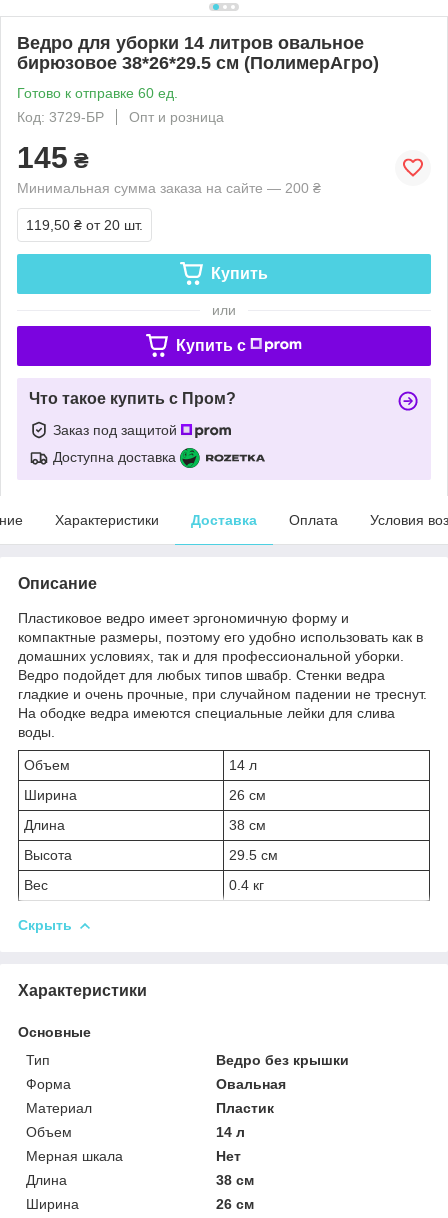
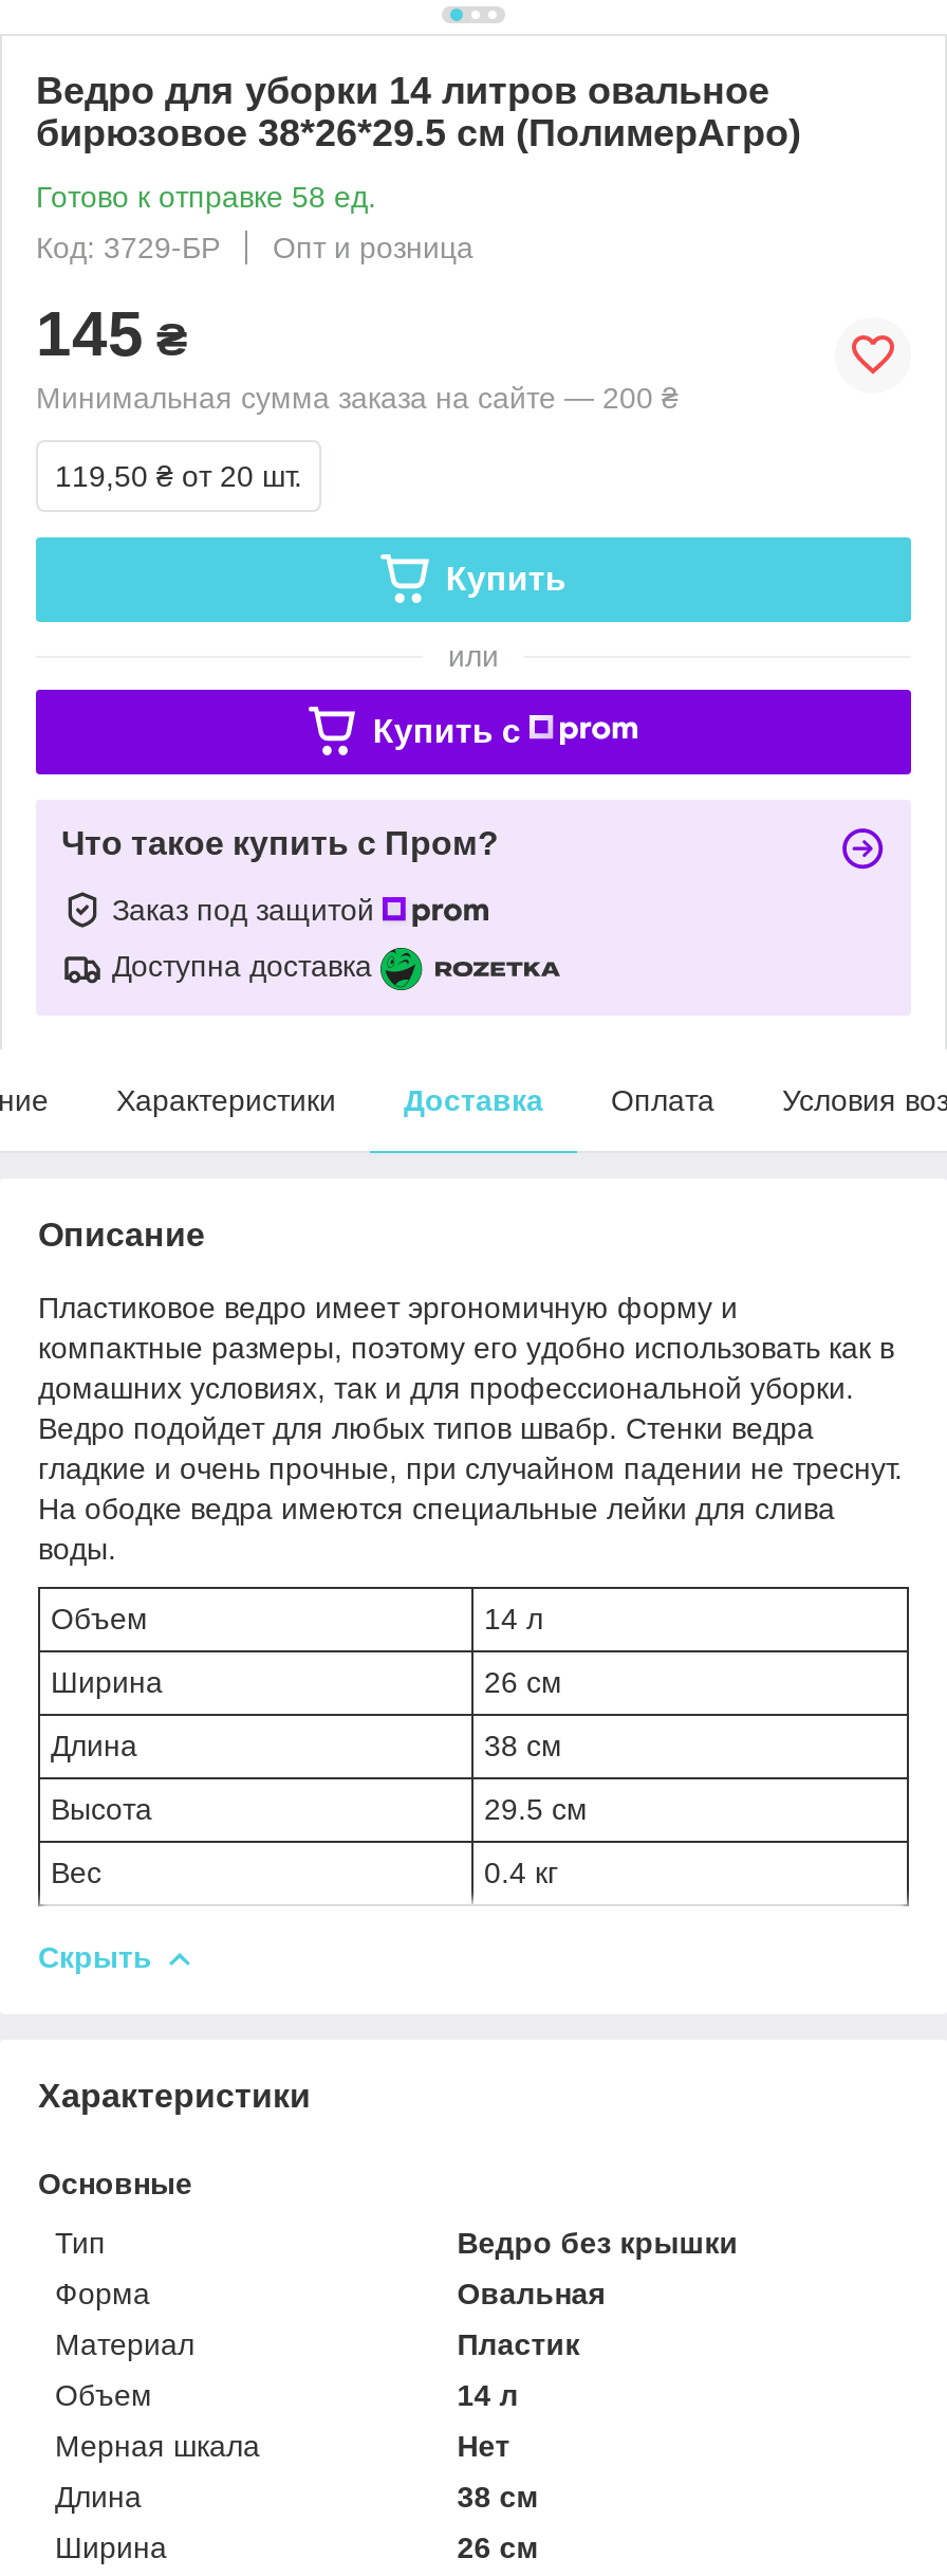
[17,85,178,101] Готово к отправке 60 ед. -> [36,179,376,213] Готово к отправке 58 ед.

